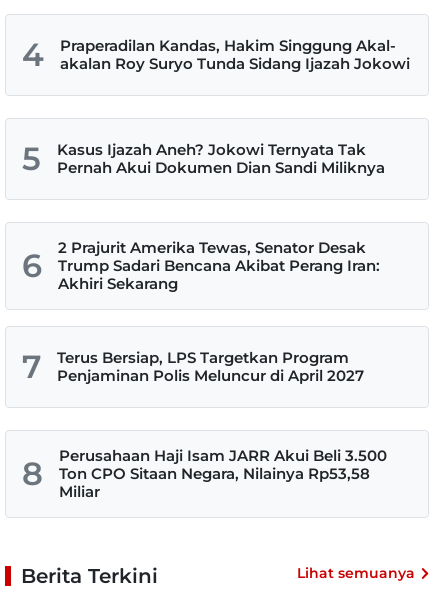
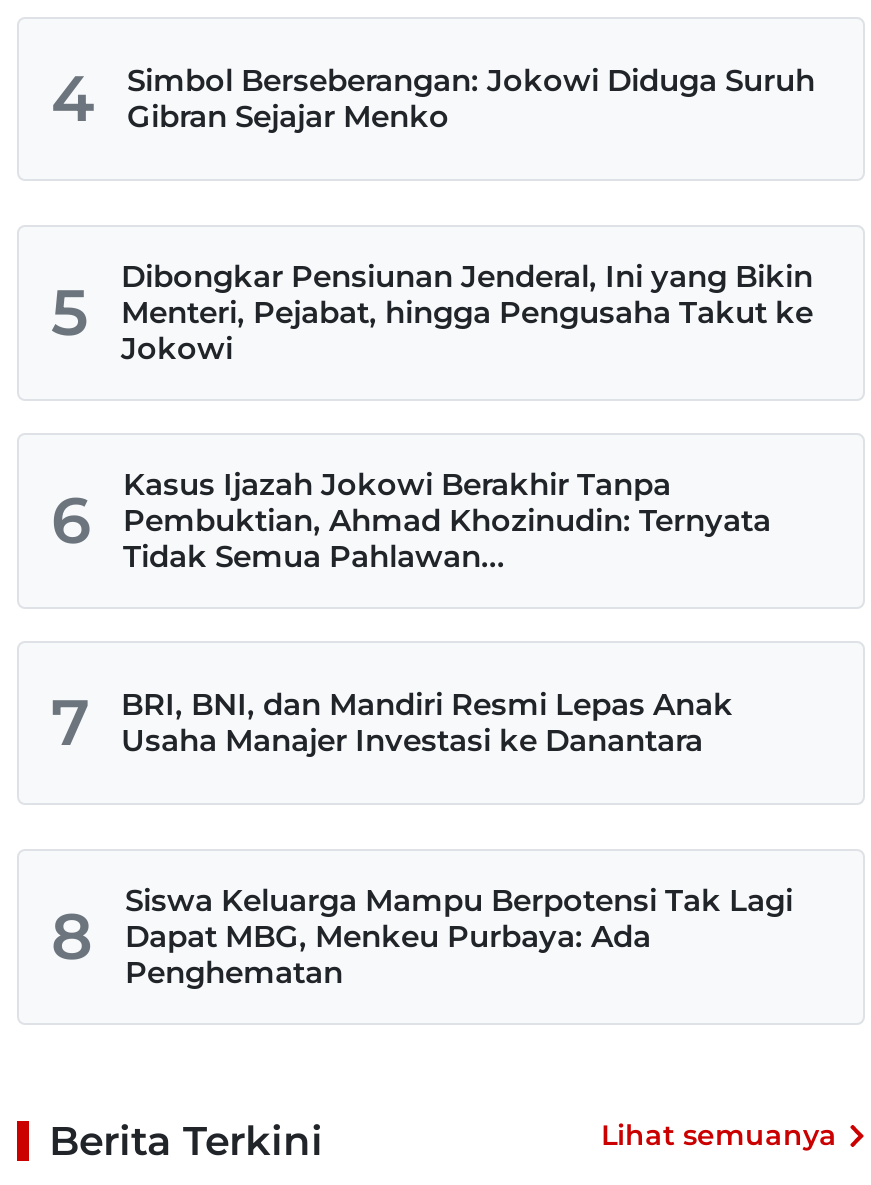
[60,36,410,73] Praperadilan Kandas, Hakim Singgung Akal- | akalan Roy Suryo Tunda Sidang Ijazah Jokowi -> [127,61,815,135] Simbol Berseberangan: Jokowi Diduga Suruh | Gibran Sejajar Menko
[57,140,385,177] Kasus Ijazah Aneh? Jokowi Ternyata Tak | Pernah Akui Dokumen Dian Sandi Miliknya -> [121,257,813,367] Dibongkar Pensiunan Jenderal, Ini yang Bikin | Menteri, Pejabat, hingga Pengusaha Takut ke | Jokowi
[58,238,380,293] 2 Prajurit Amerika Tewas, Senator Desak | Trump Sadari Bencana Akibat Perang Iran: | Akhiri Sekarang -> [123,465,771,575] Kasus Ijazah Jokowi Berakhir Tanpa | Pembuktian, Ahmad Khozinudin: Ternyata | Tidak Semua Pahlawan...
[57,348,364,385] Terus Bersiap, LPS Targetkan Program | Penjaminan Polis Meluncur di April 2027 -> [121,685,733,759] BRI, BNI, dan Mandiri Resmi Lepas Anak | Usaha Manajer Investasi ke Danantara
[59,446,387,501] Perusahaan Haji Isam JARR Akui Beli 3.500 | Ton CPO Sitaan Negara, Nilainya Rp53,58 | Miliar -> [125,881,793,991] Siswa Keluarga Mampu Berpotensi Tak Lagi | Dapat MBG, Menkeu Purbaya: Ada | Penghematan

